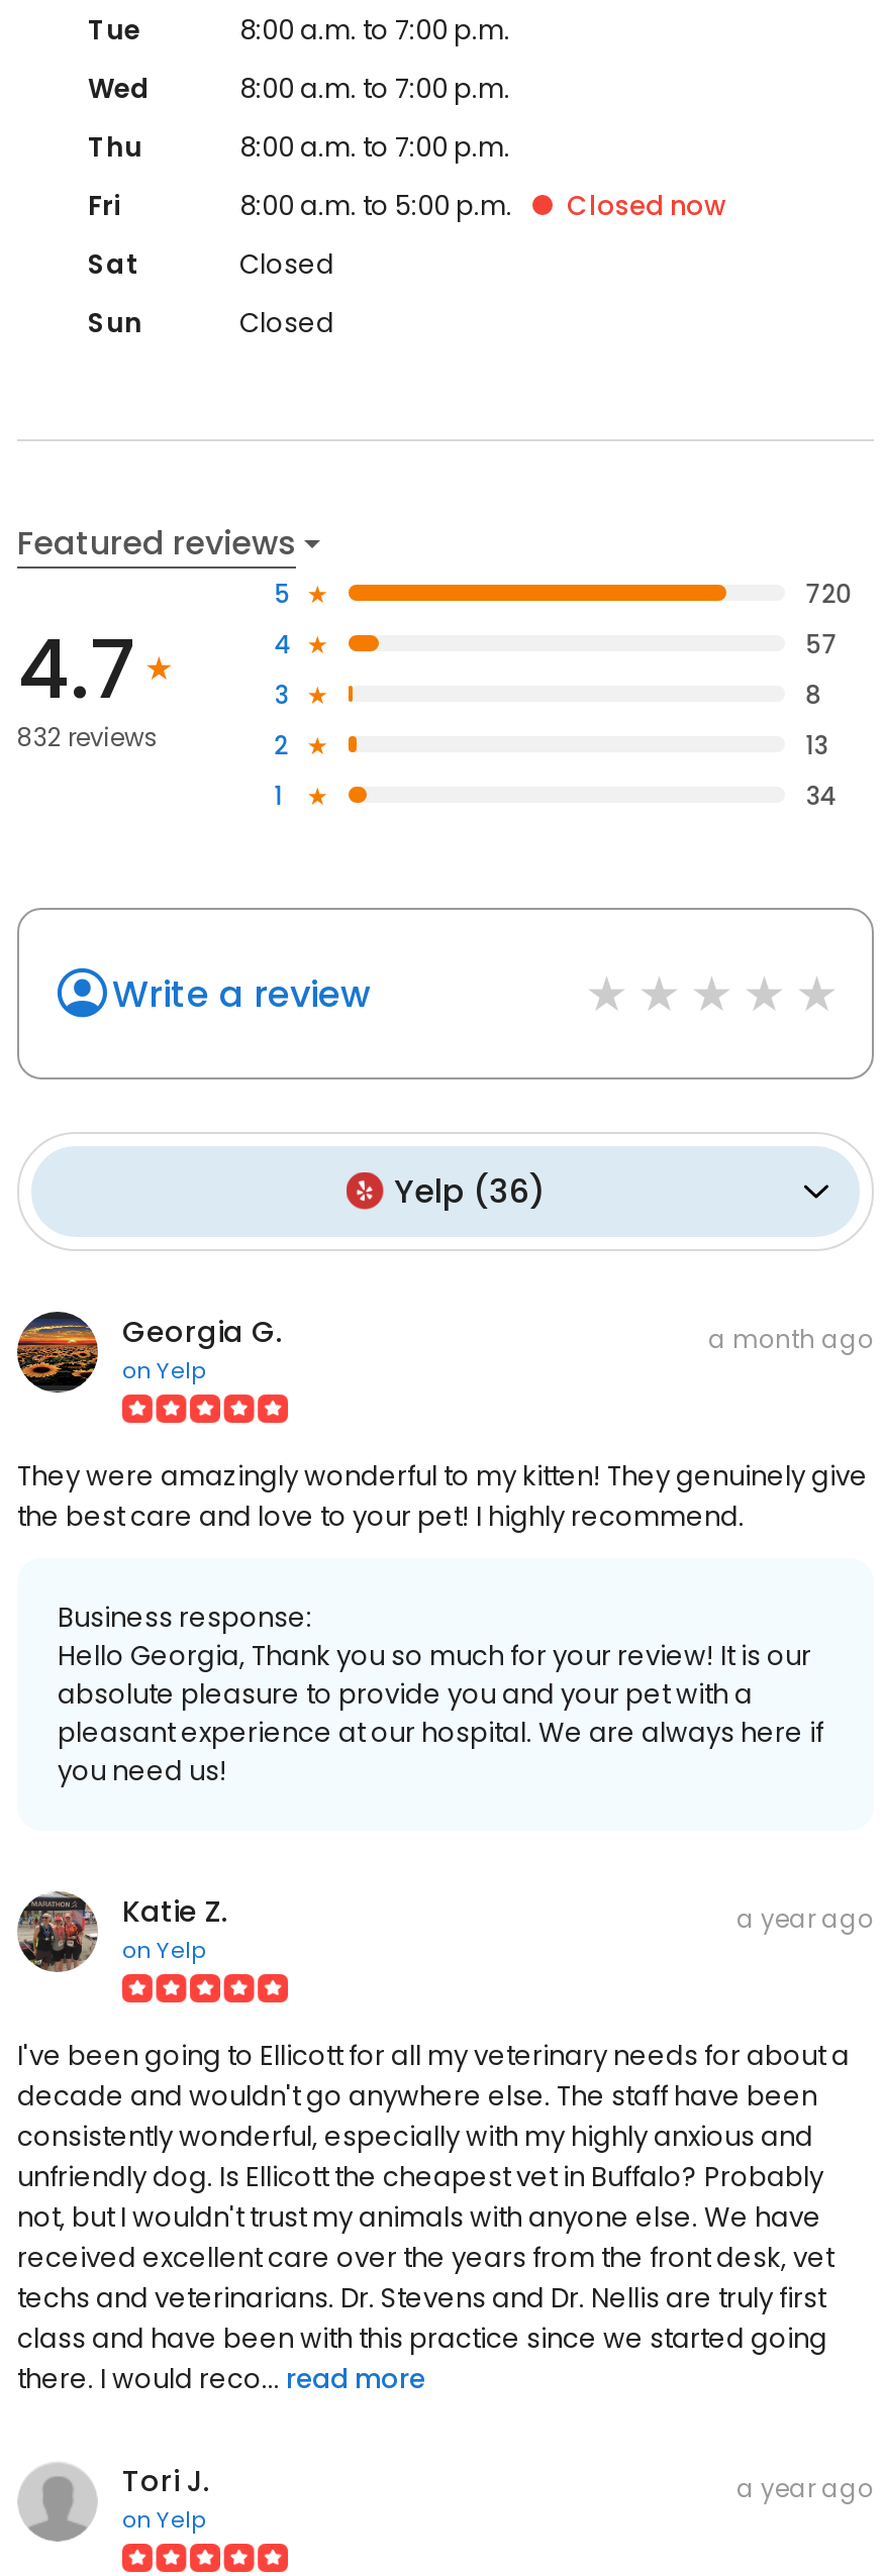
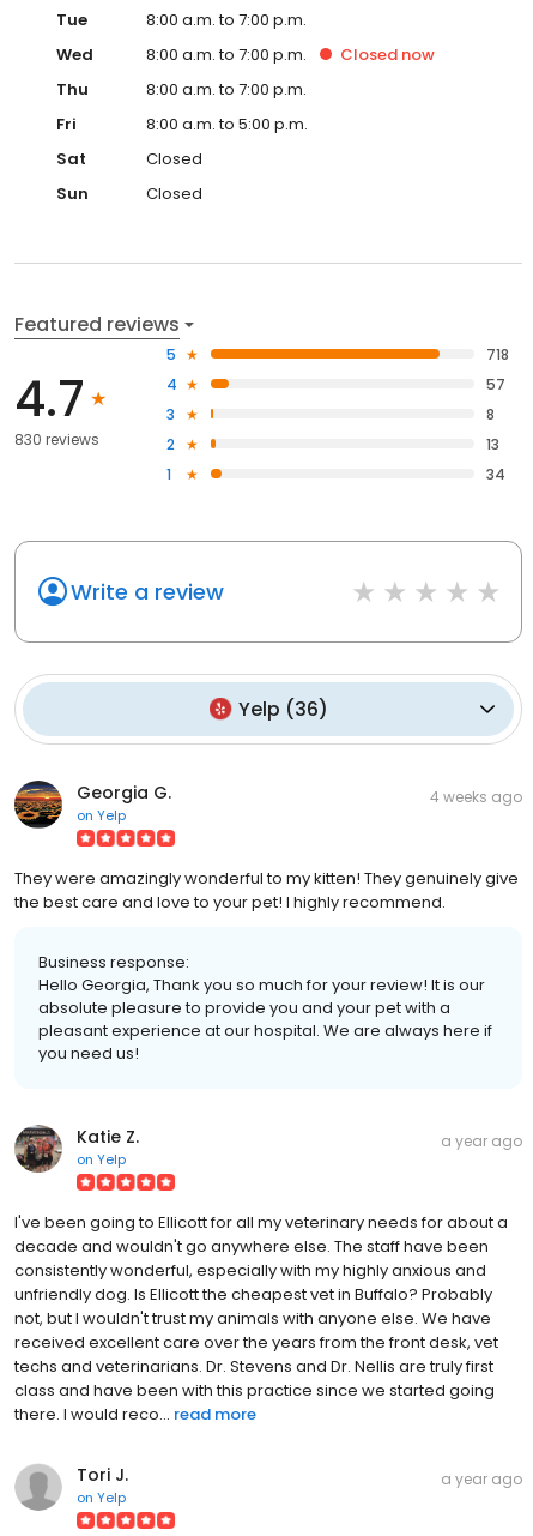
moved [567,187,726,225] -> [340,43,435,66]: Closed now
[806,578,852,612] 720 -> [487,345,509,365] 718
[17,720,159,754] 832 reviews -> [14,429,99,450] 830 reviews
[708,1322,874,1356] a month ago -> [430,786,522,807] 4 weeks ago

